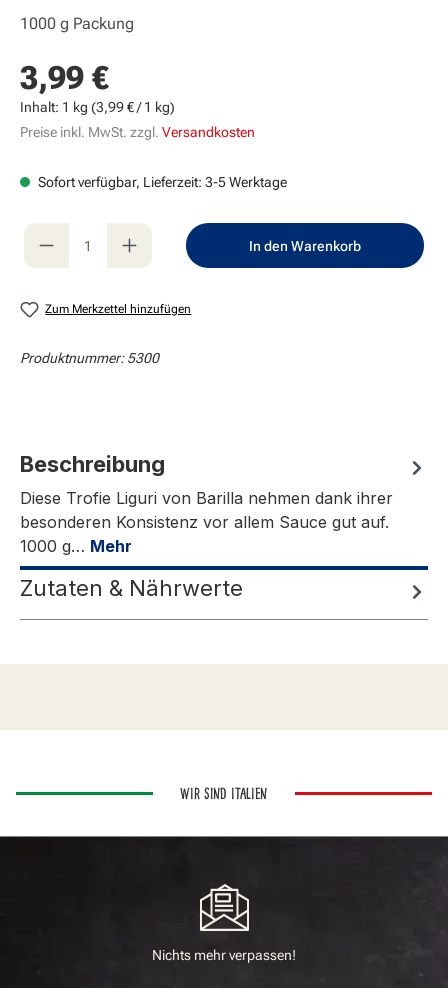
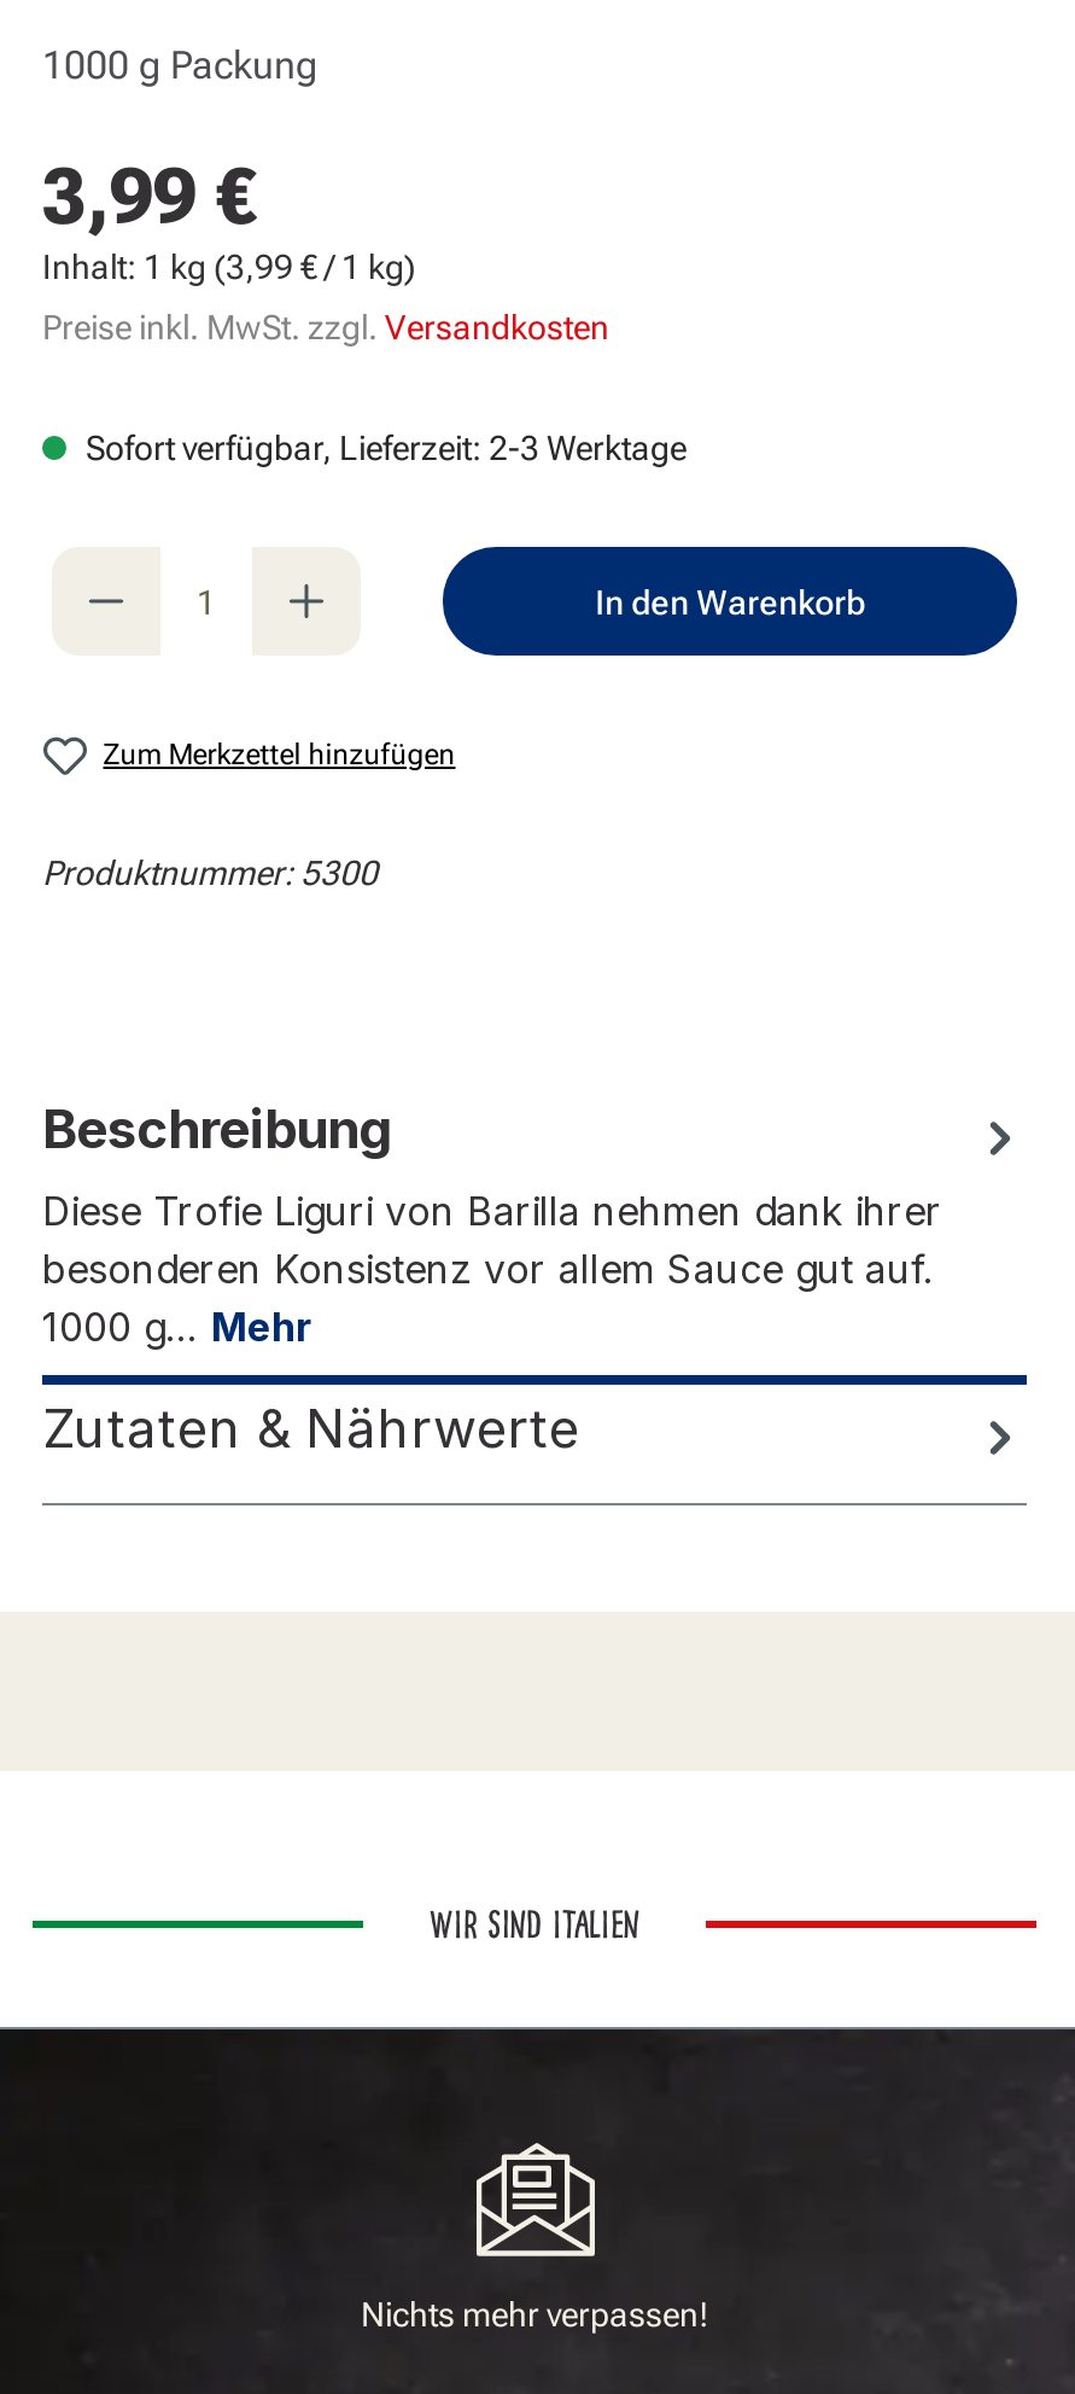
[35,174,287,190] Sofort verfügbar, Lieferzeit: 3-5 Werktage -> [78,429,687,467] Sofort verfügbar, Lieferzeit: 2-3 Werktage

